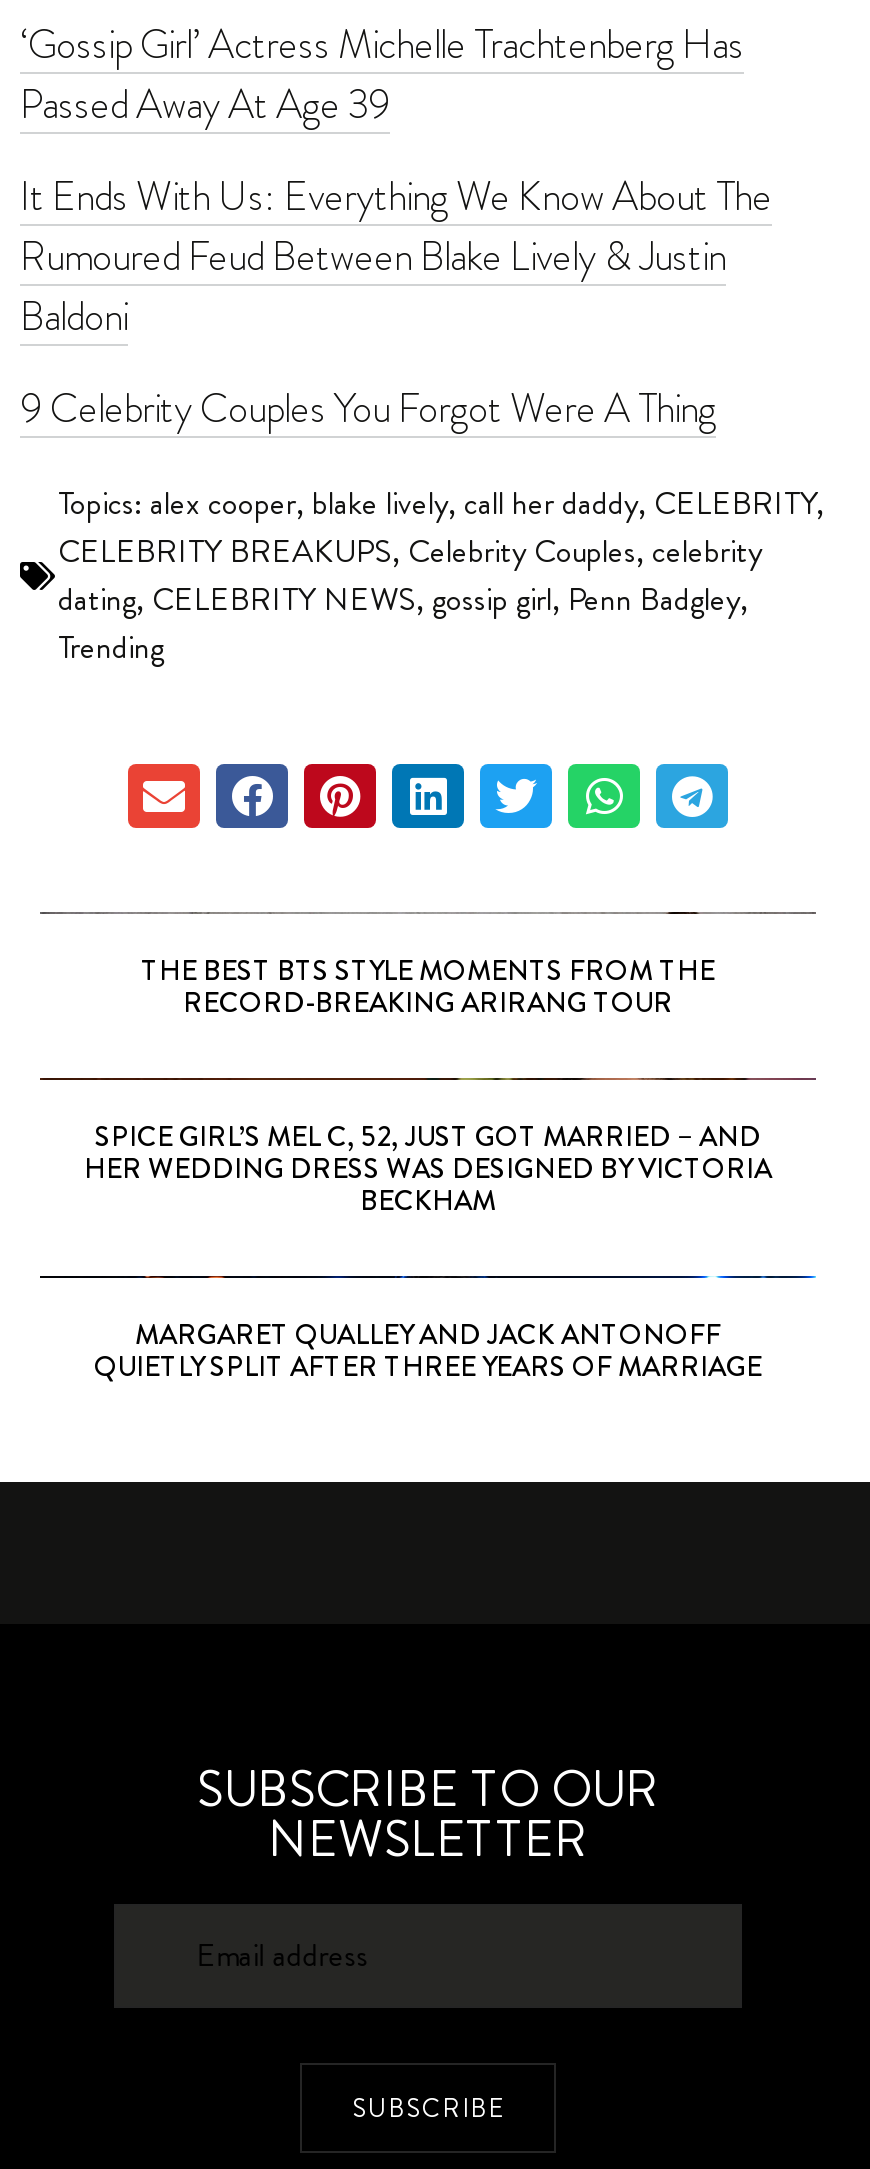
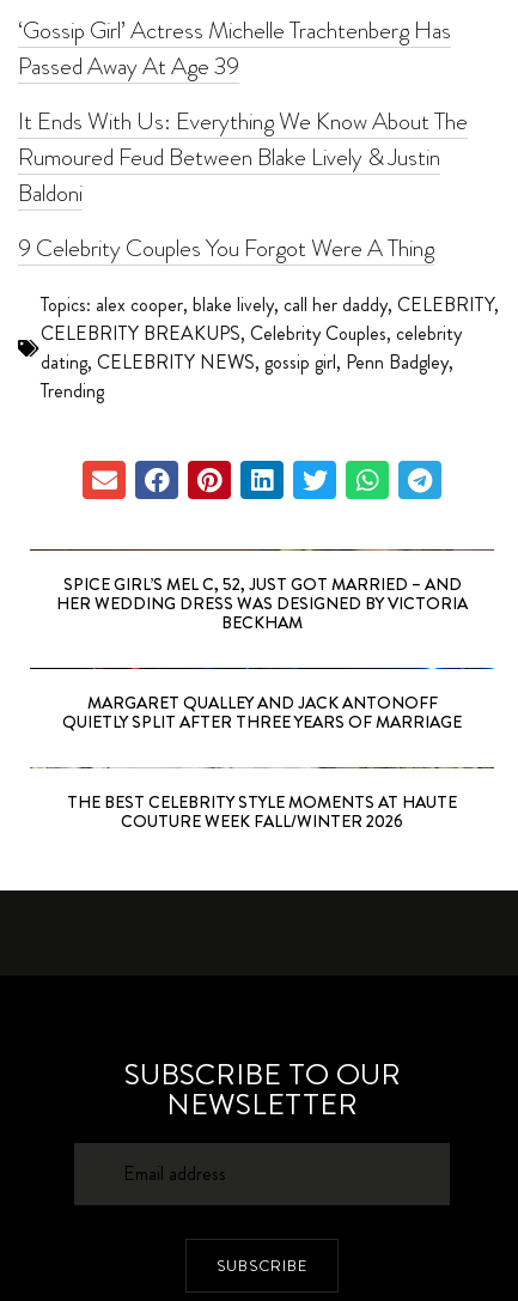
[141,950,715,1022] THE BEST BTS STYLE MOMENTS FROM THE | RECORD-BREAKING ARIRANG TOUR -> none
moved [84,1116,772,1386] -> [56,572,468,734]: SPICE GIRL’S MEL C, 52, JUST GOT MARRIED – AND | HER WEDDING DRESS WAS DESIGNED BY VICTORIA | BECKHAM | MARGARET QUALLEY AND JACK ANTONOFF | QUIETLY SPLIT AFTER THREE YEARS OF MARRIAGE
none -> [67,790,457,833] THE BEST CELEBRITY STYLE MOMENTS AT HAUTE | COUTURE WEEK FALL/WINTER 2026

